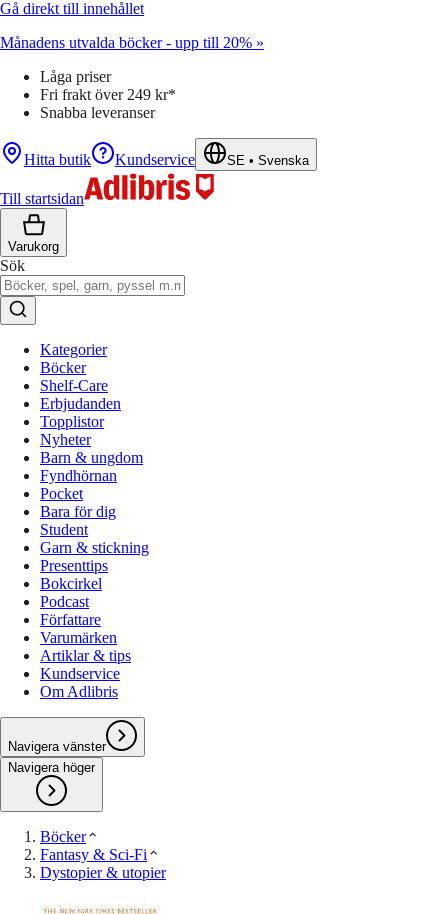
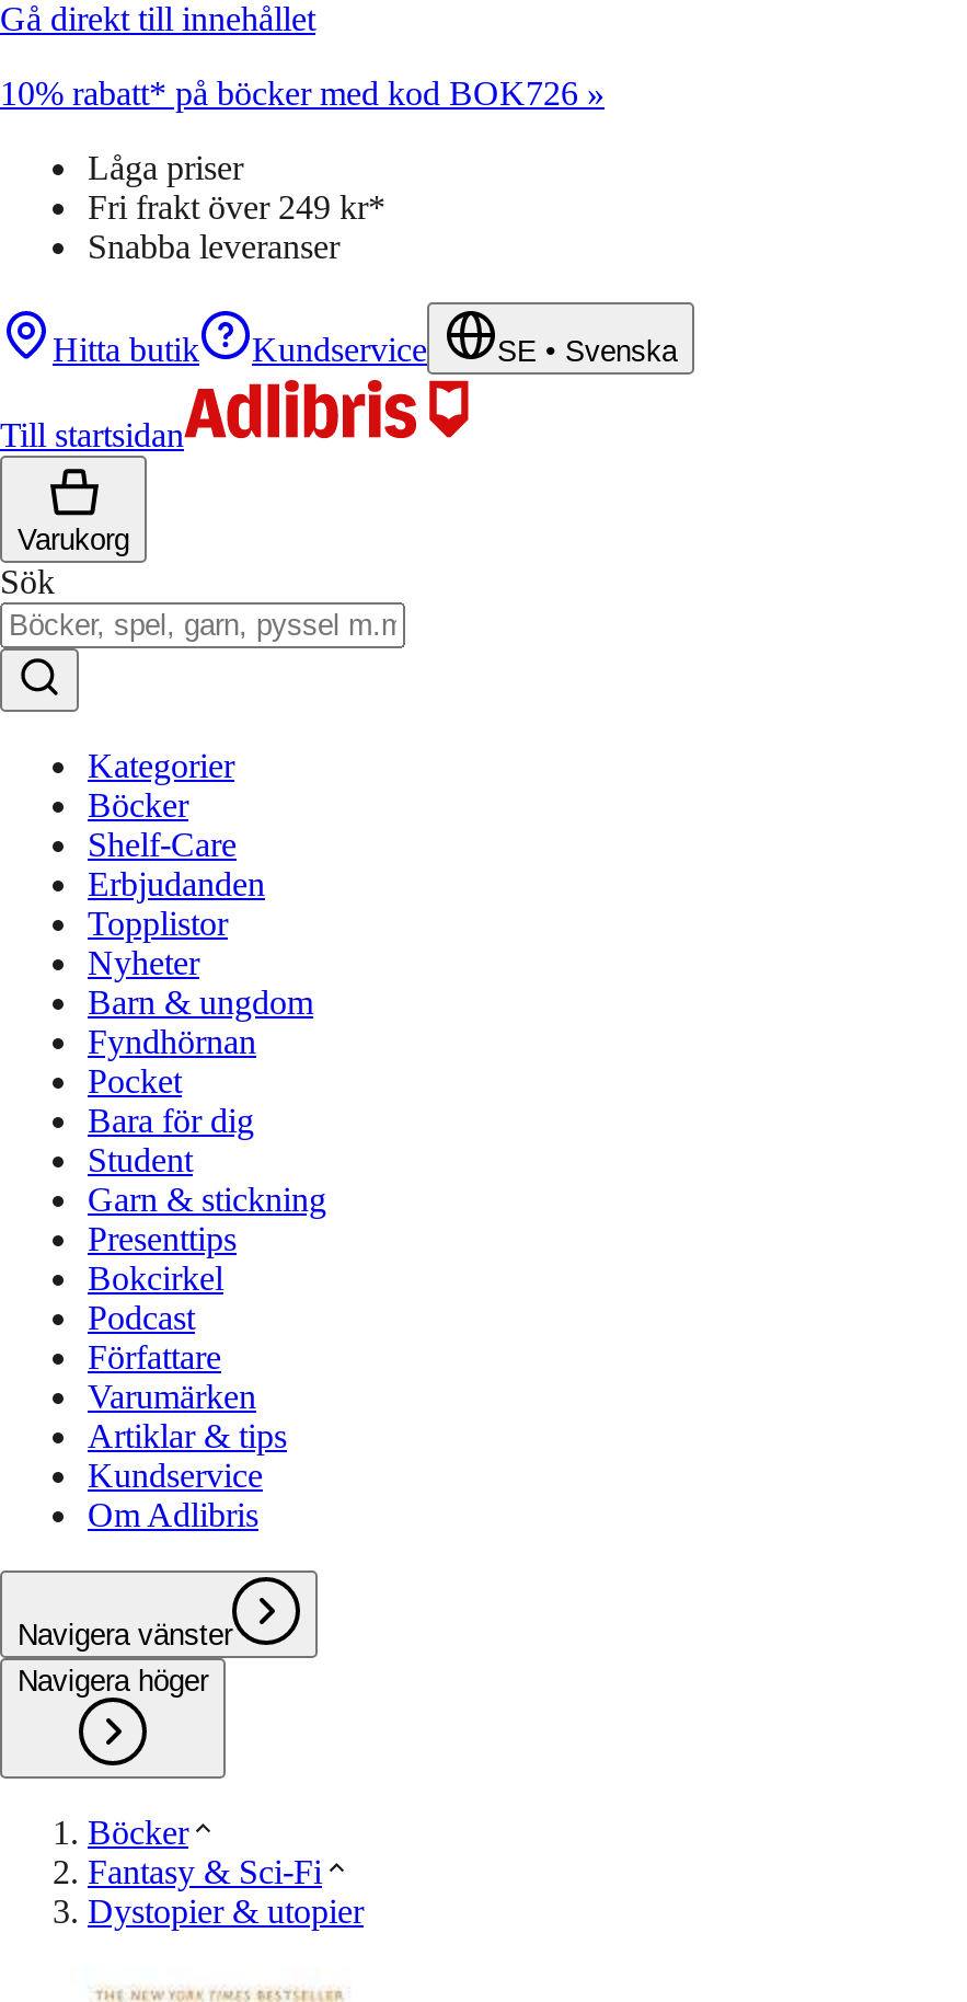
[0,34,264,51] Månadens utvalda böcker - upp till 20% » -> [0,74,605,112] 10% rabatt* på böcker med kod BOK726 »

